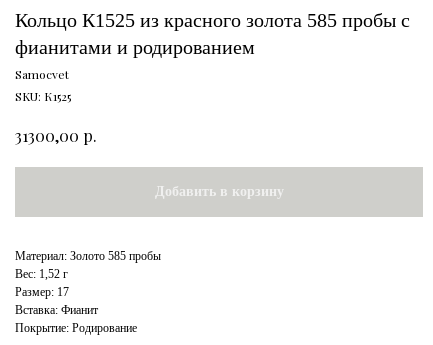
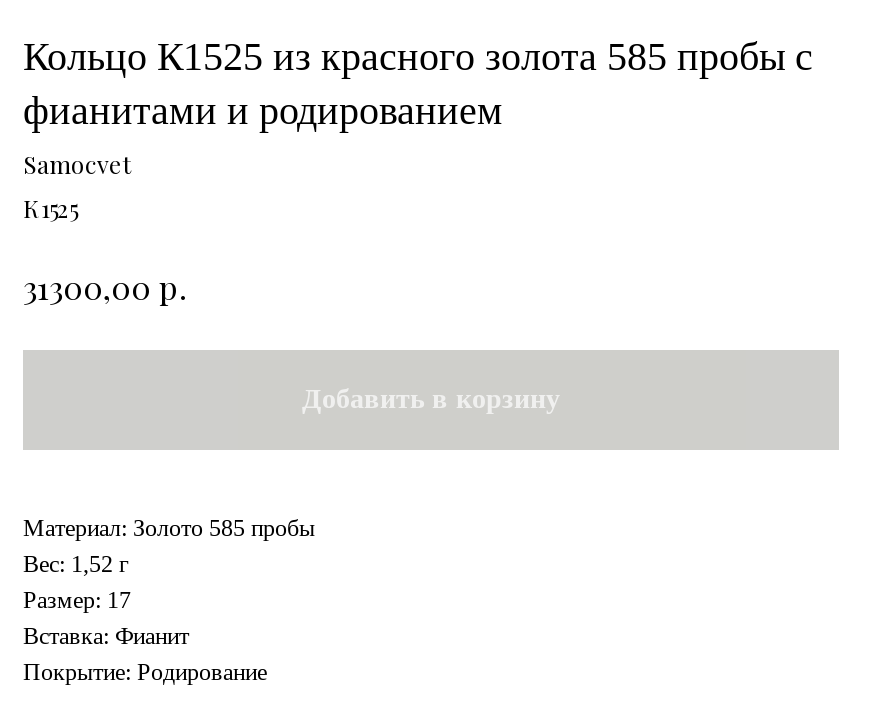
[15,88,71,104] SKU: К1525 -> [23,192,77,224] К1525

